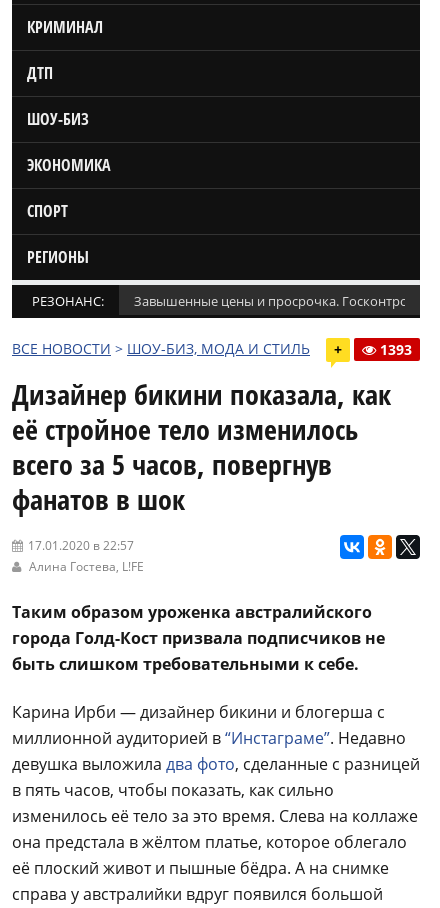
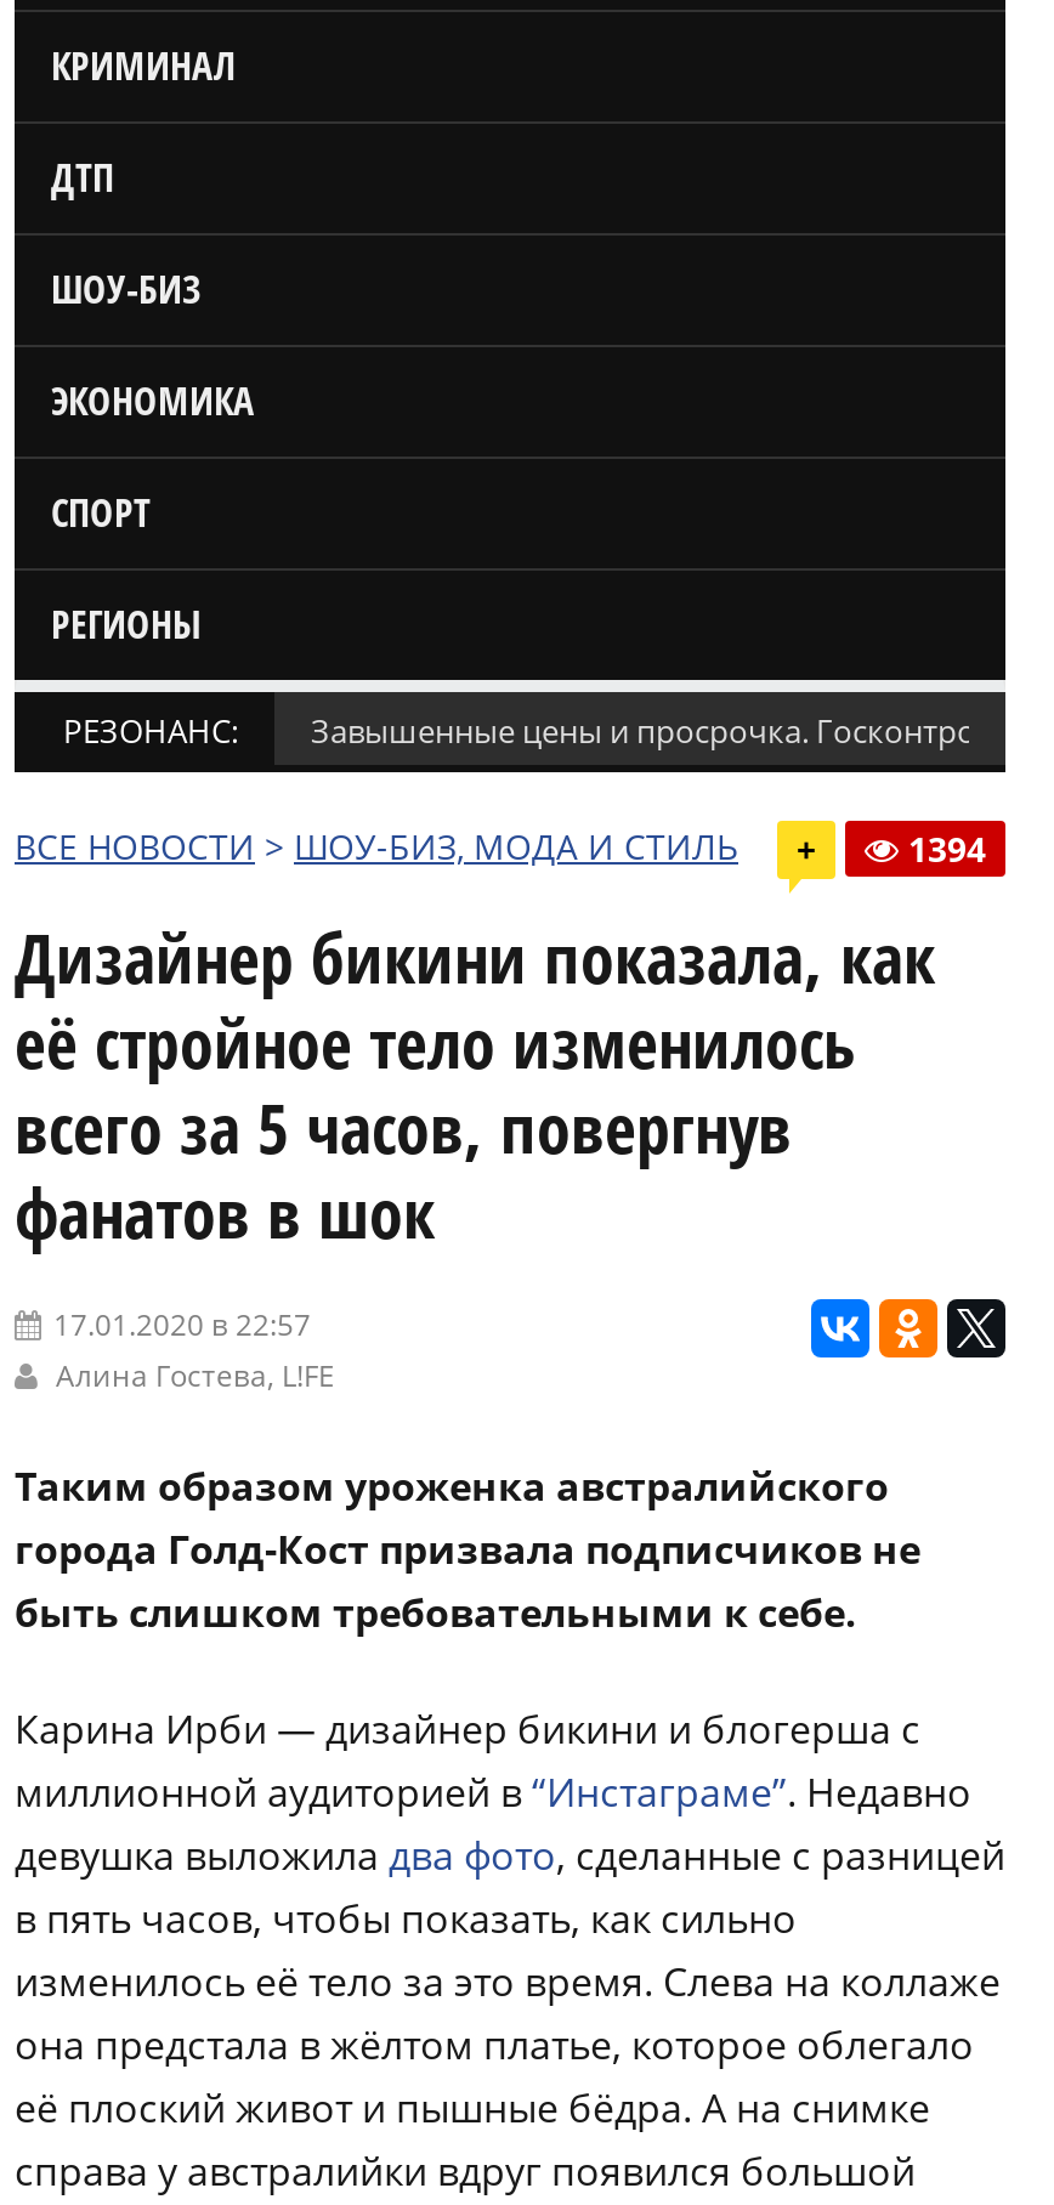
[376,340,412,359] 1393 -> [899,826,986,872] 1394

